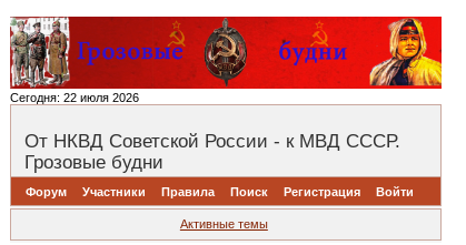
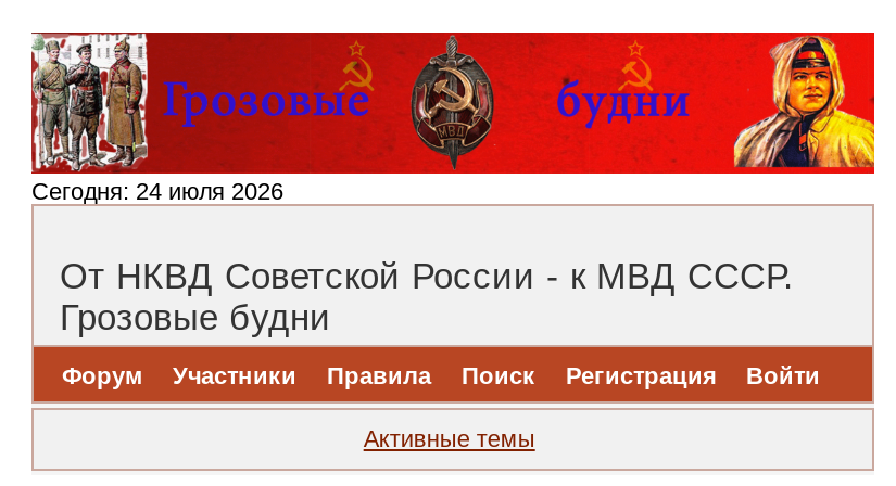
[10,91,139,105] Сегодня: 22 июля 2026 -> [31,179,283,205] Сегодня: 24 июля 2026

